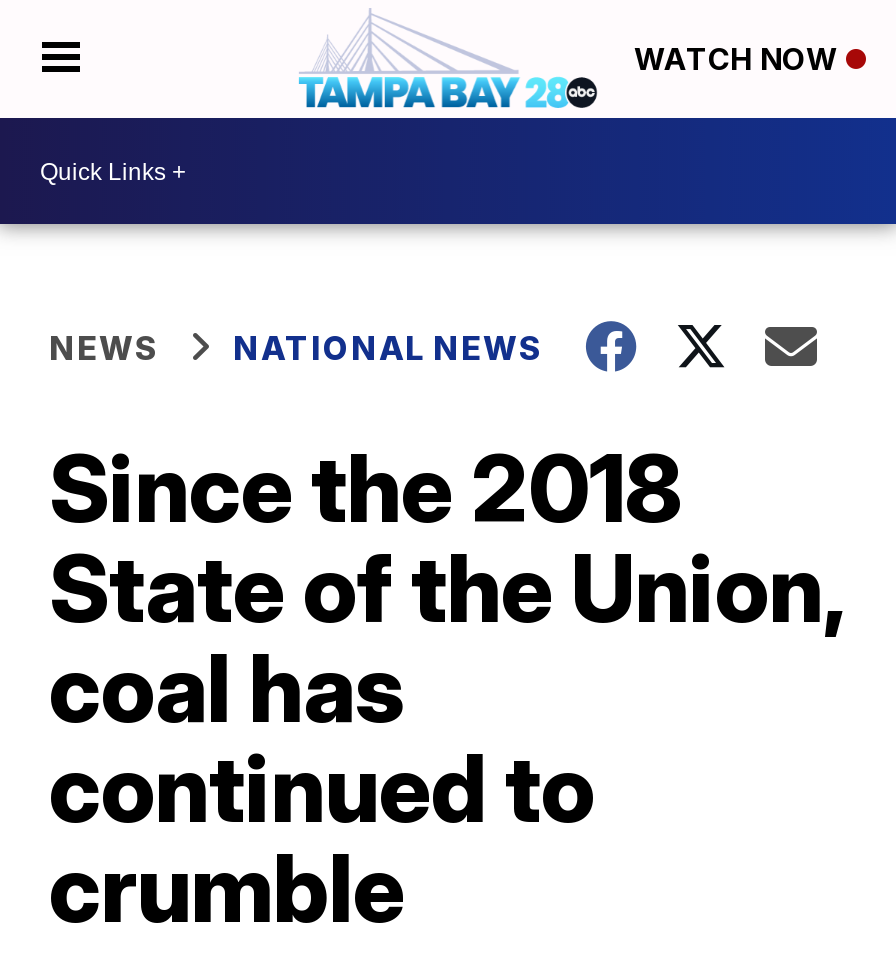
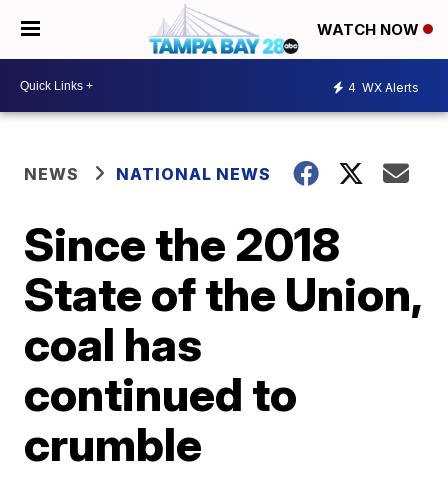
none -> [348,79,419,94] 4 WX Alerts

